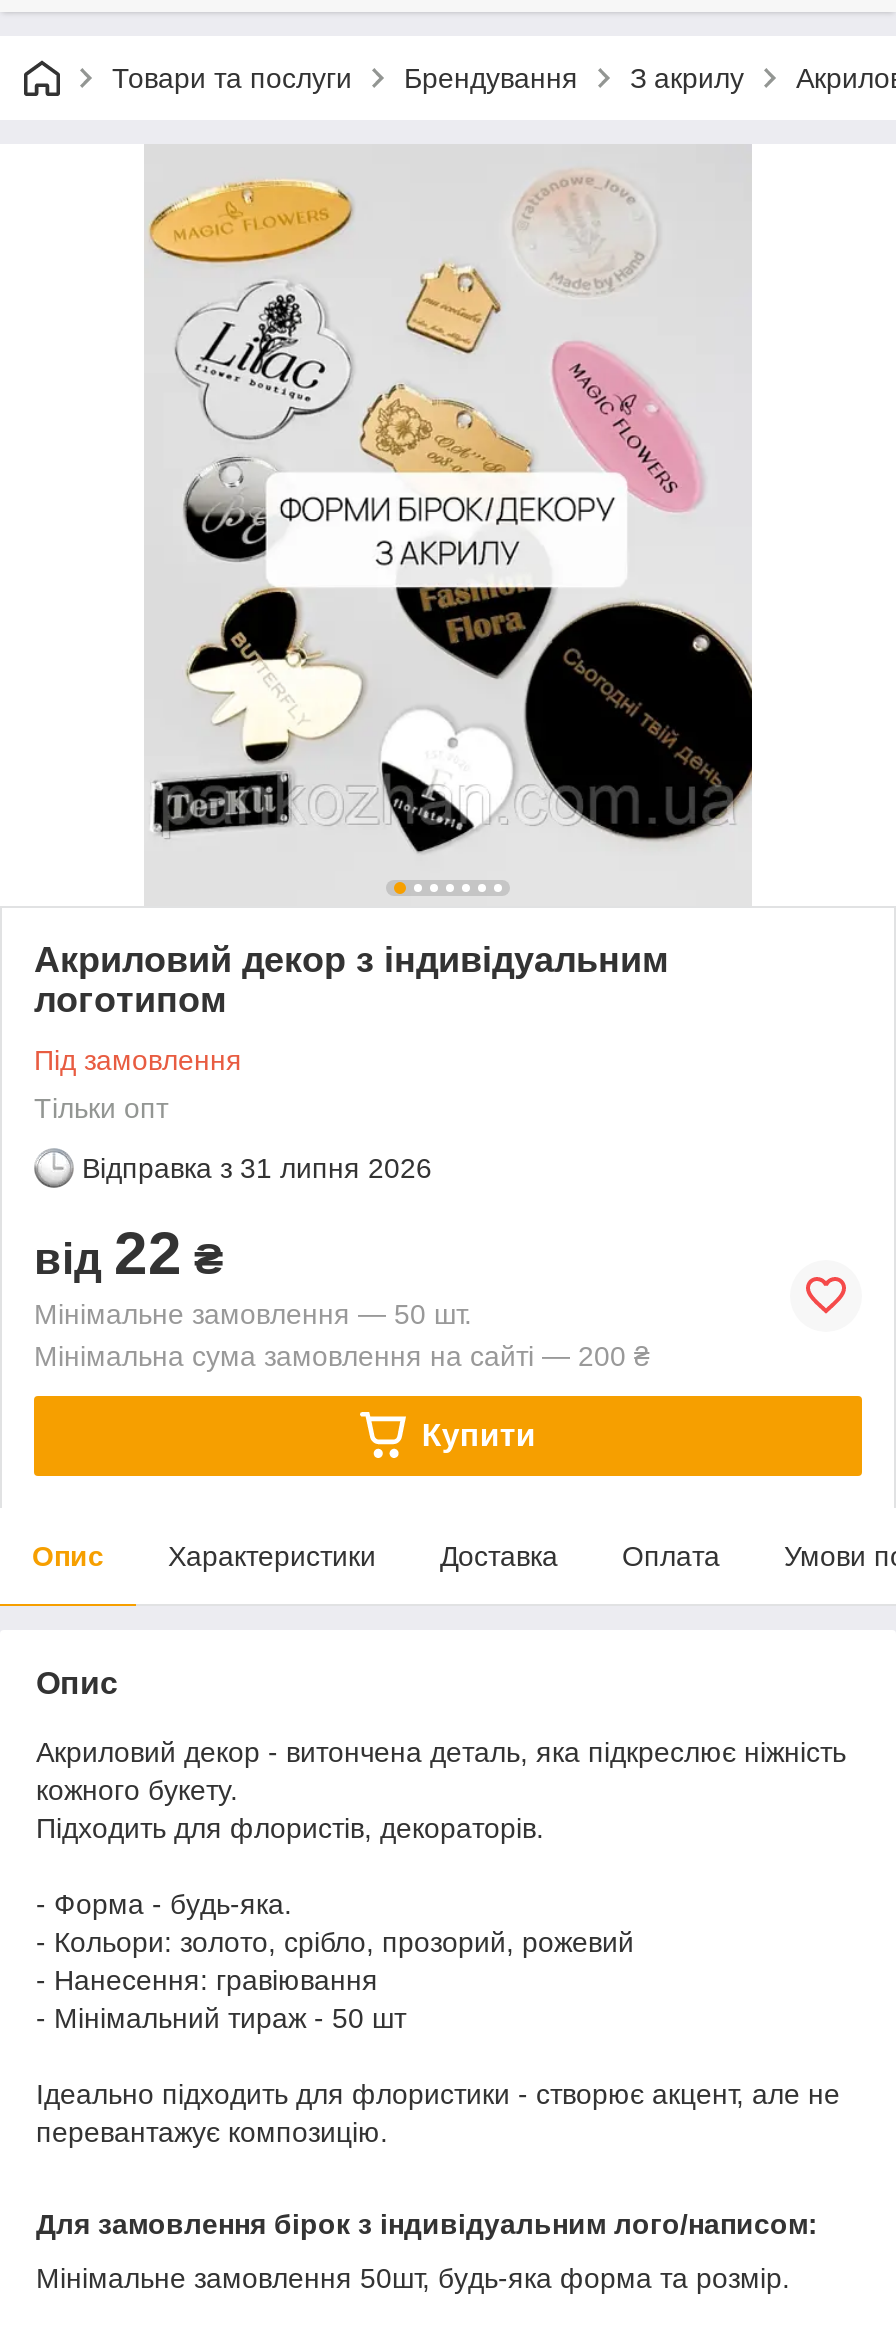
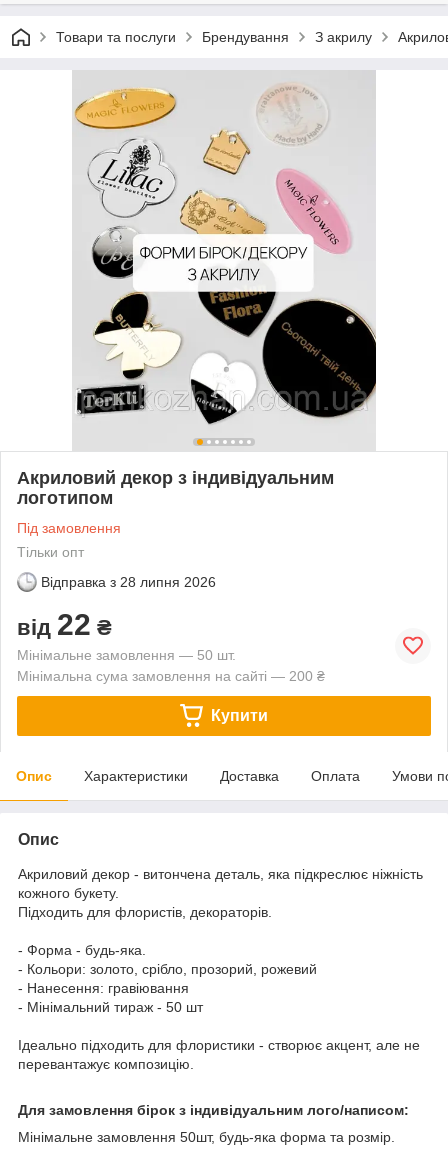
[82,1152,432,1184] Відправка з 31 липня 2026 -> [41,574,216,590] Відправка з 28 липня 2026

